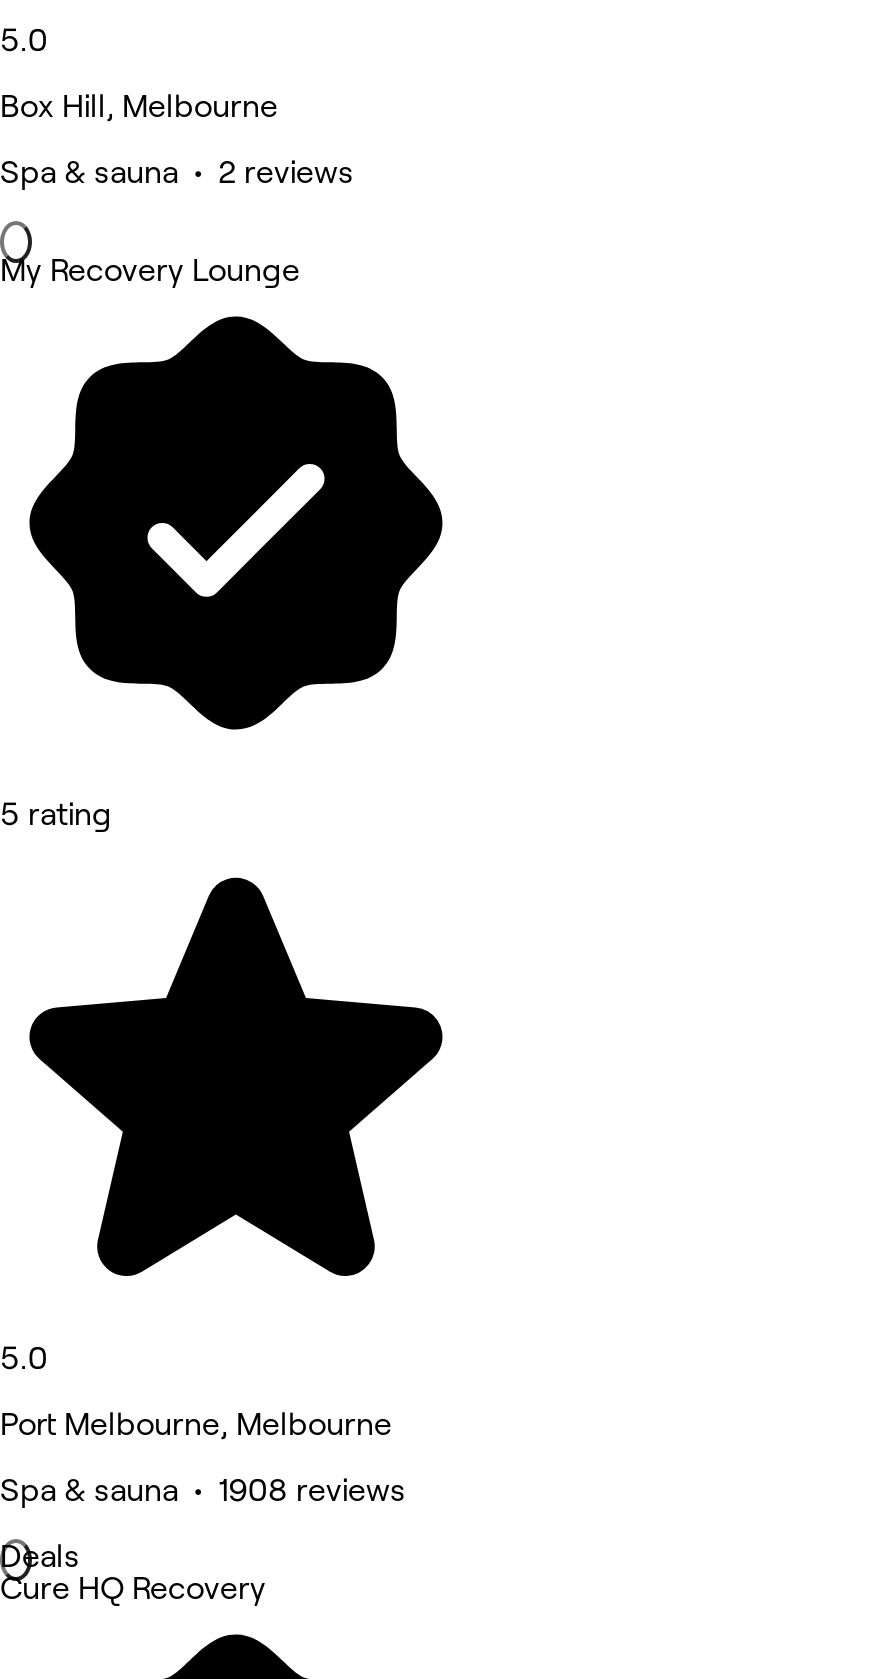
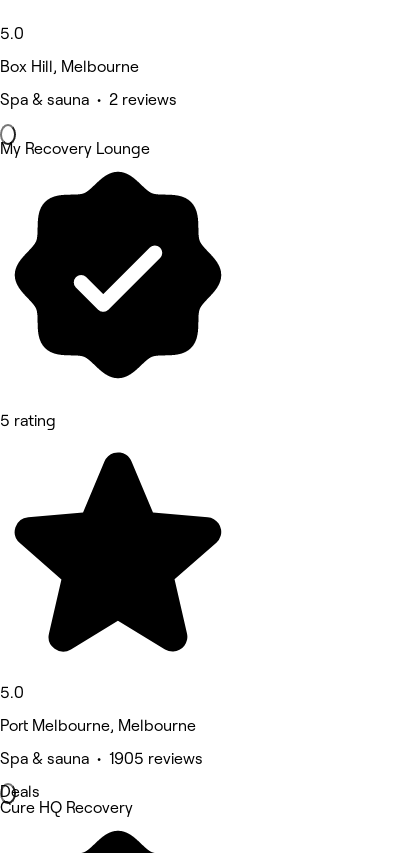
[0,1473,406,1507] Spa & sauna • 1908 reviews -> [0,750,203,767] Spa & sauna • 1905 reviews

